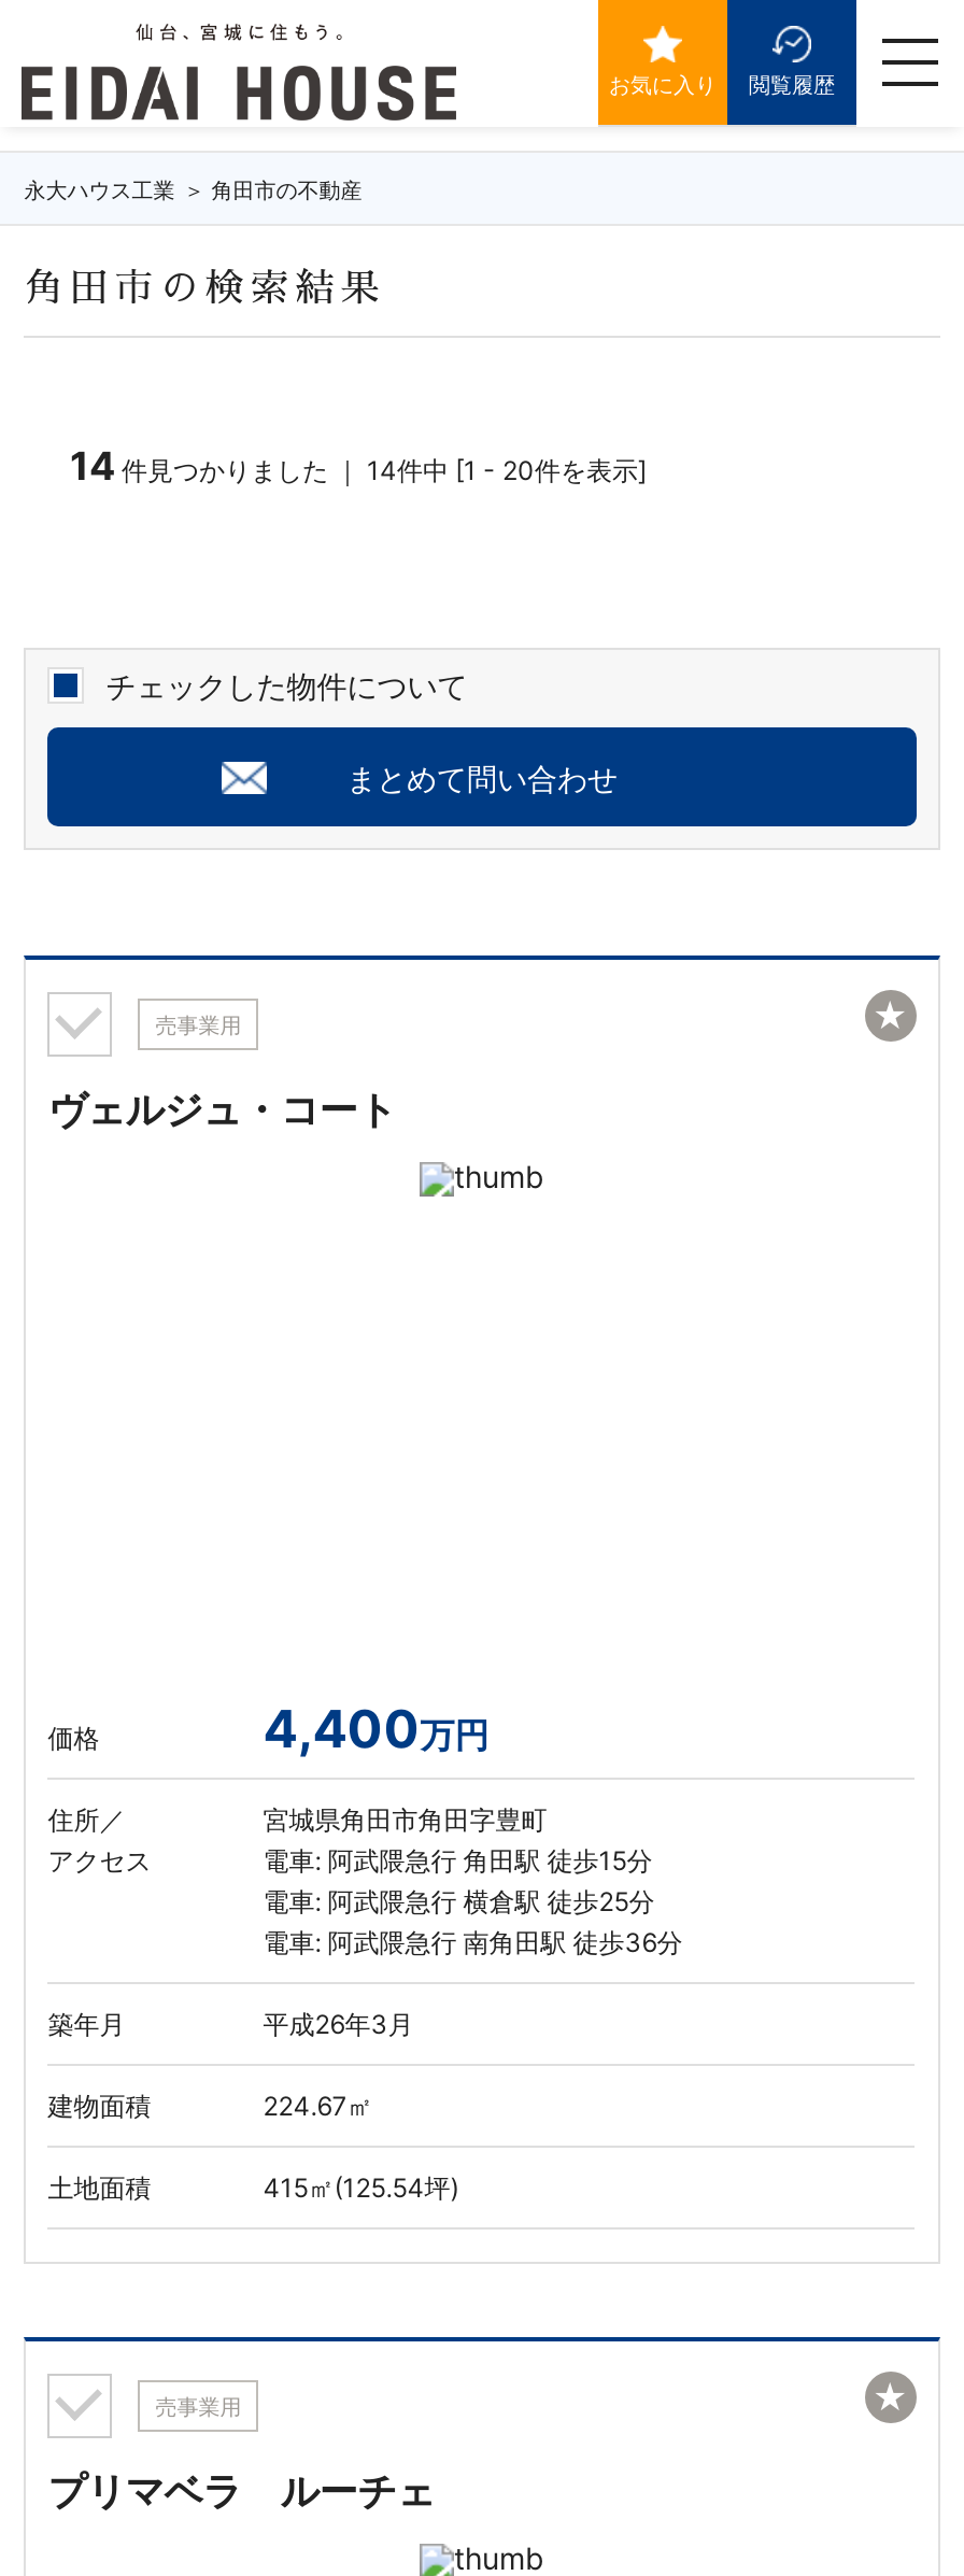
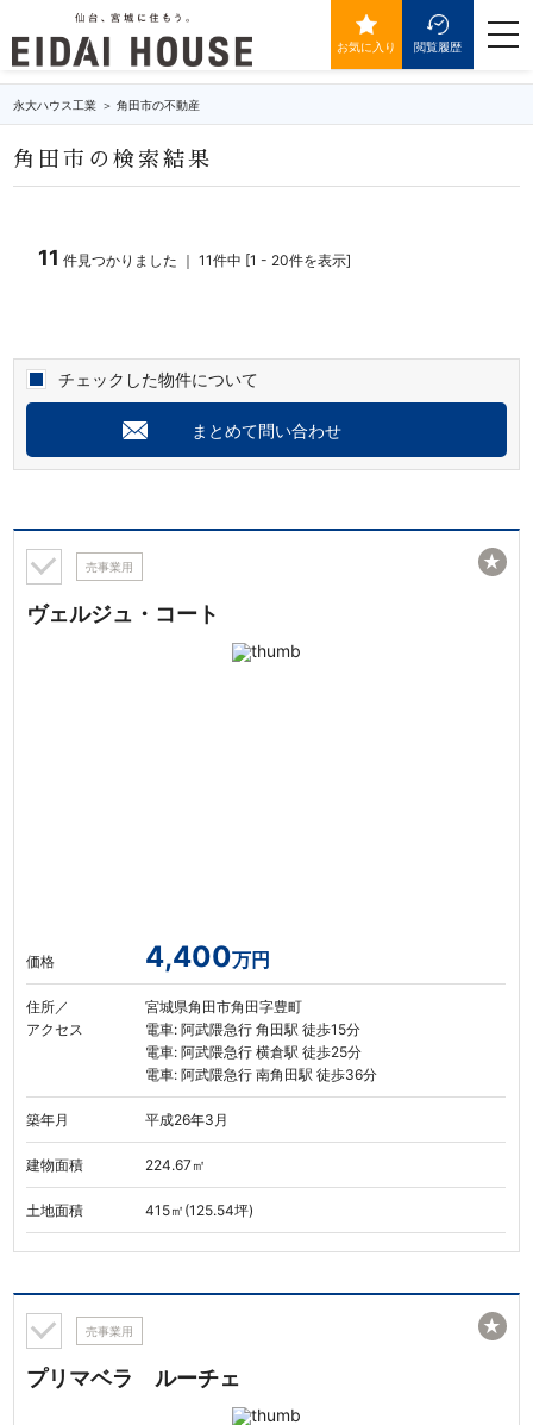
[70,444,647,489] 14件見つかりました ｜ 14件中 [1 - 20件を表示] -> [39,246,352,271] 11件見つかりました ｜ 11件中 [1 - 20件を表示]

